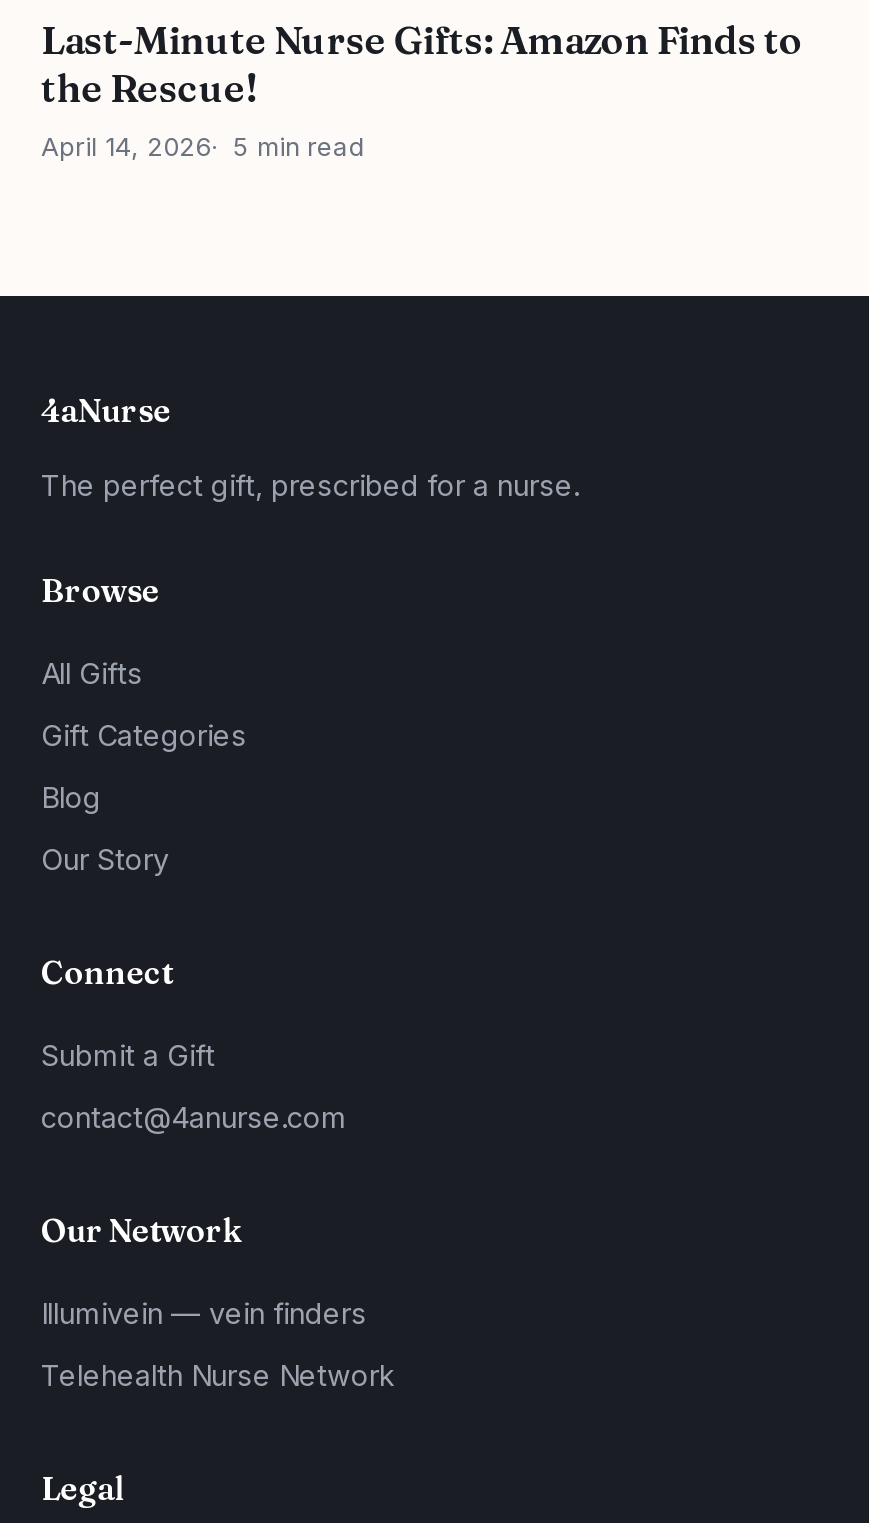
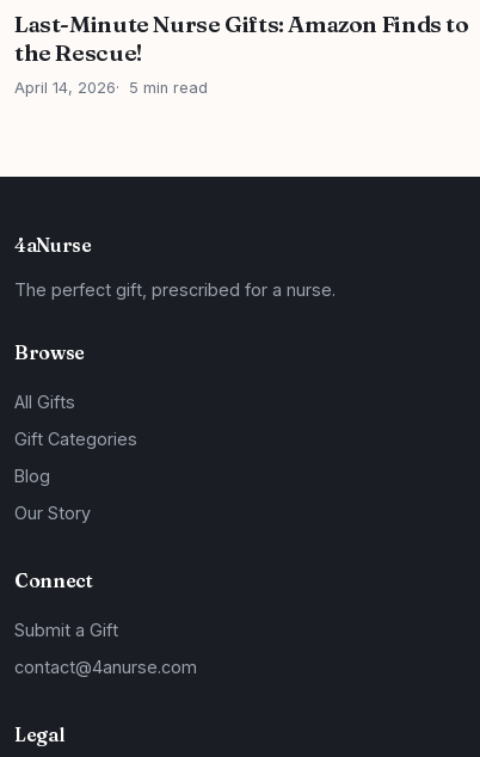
[41,1209,395,1391] Our Network | Illumivein — vein finders | Telehealth Nurse Network -> none

